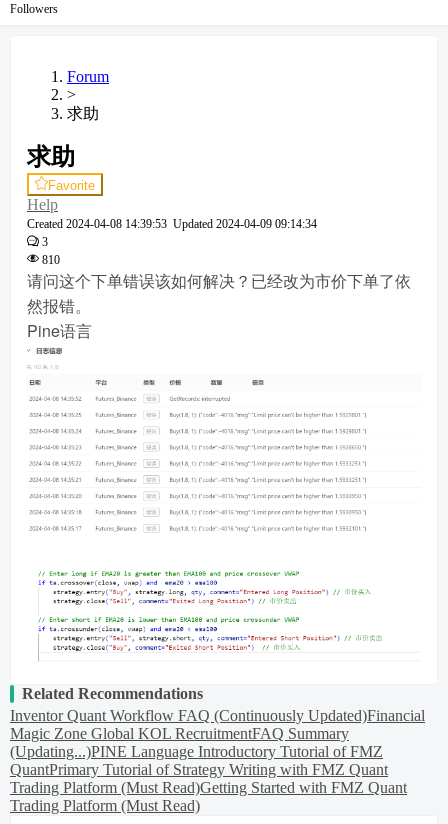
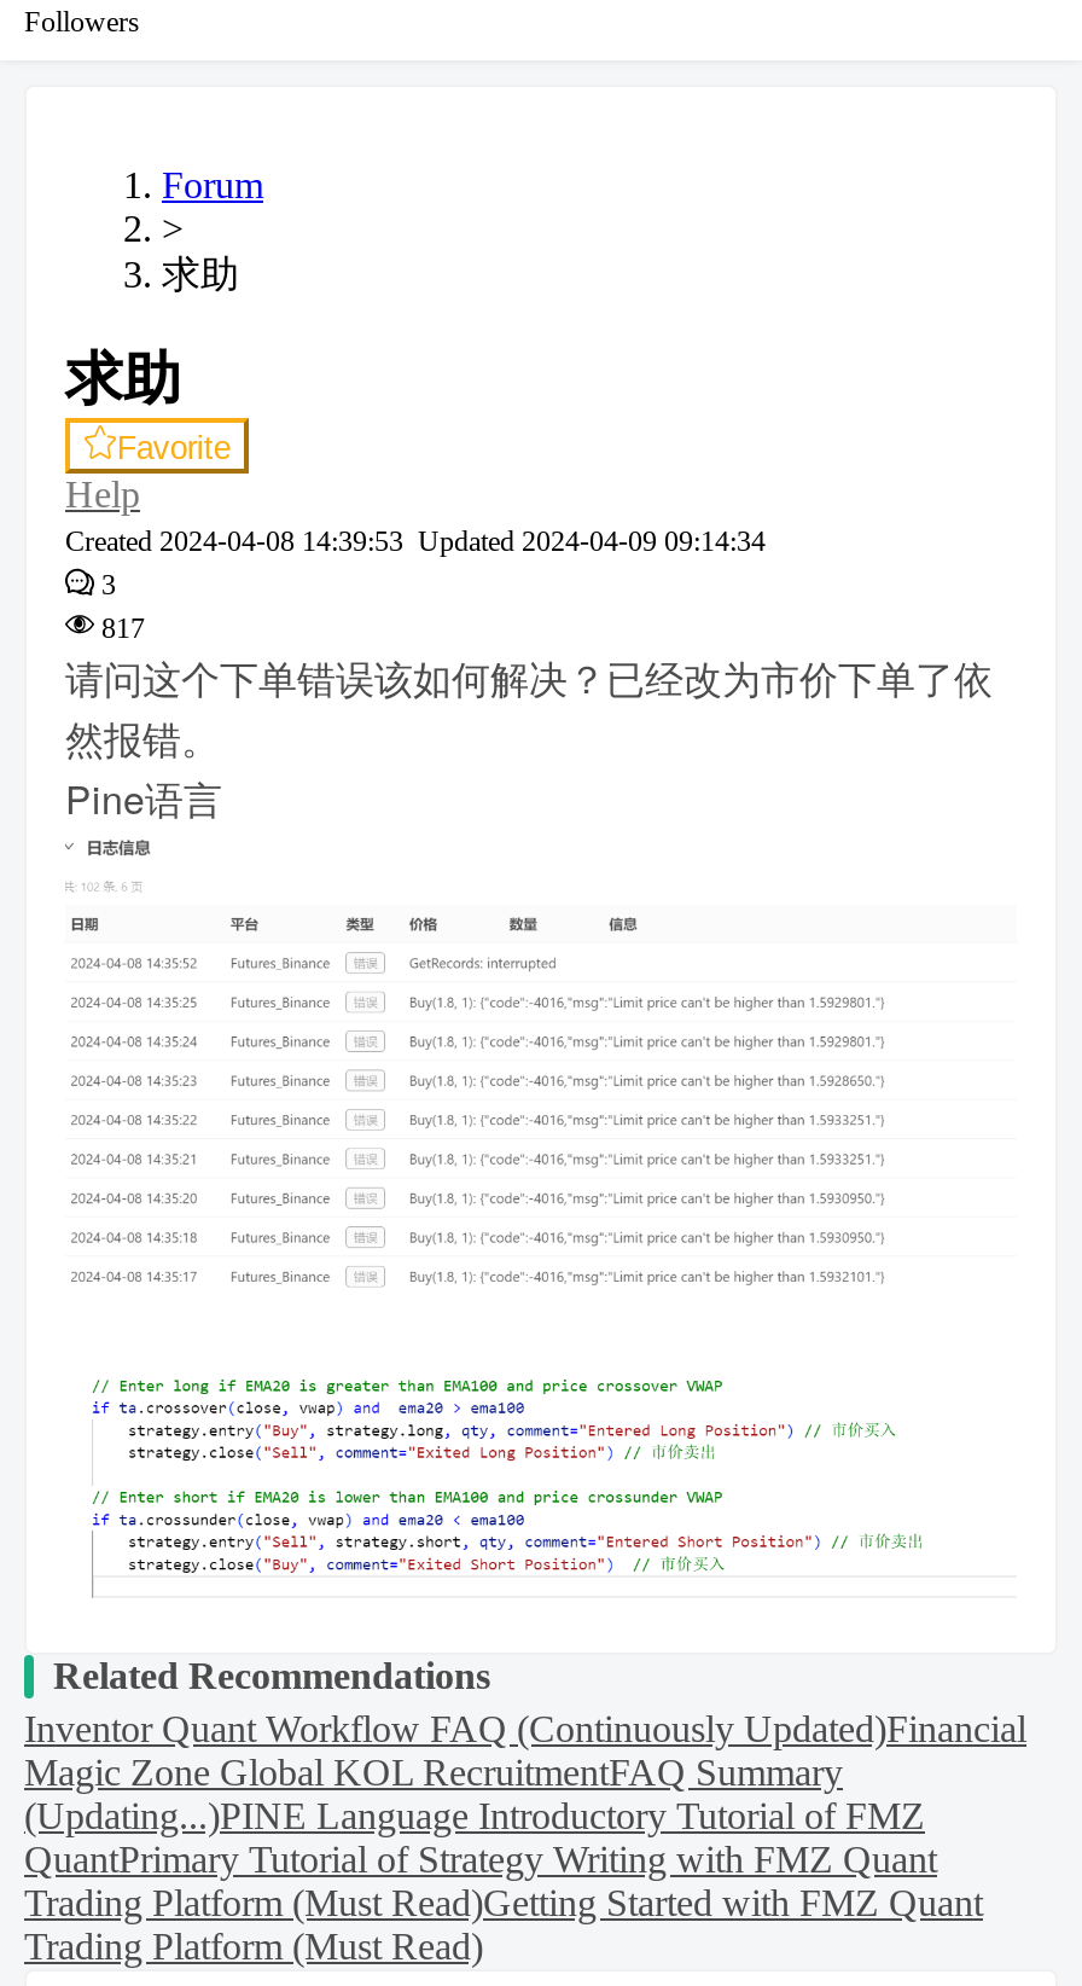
[42,253,60,267] 810 -> [101,611,145,644] 817

